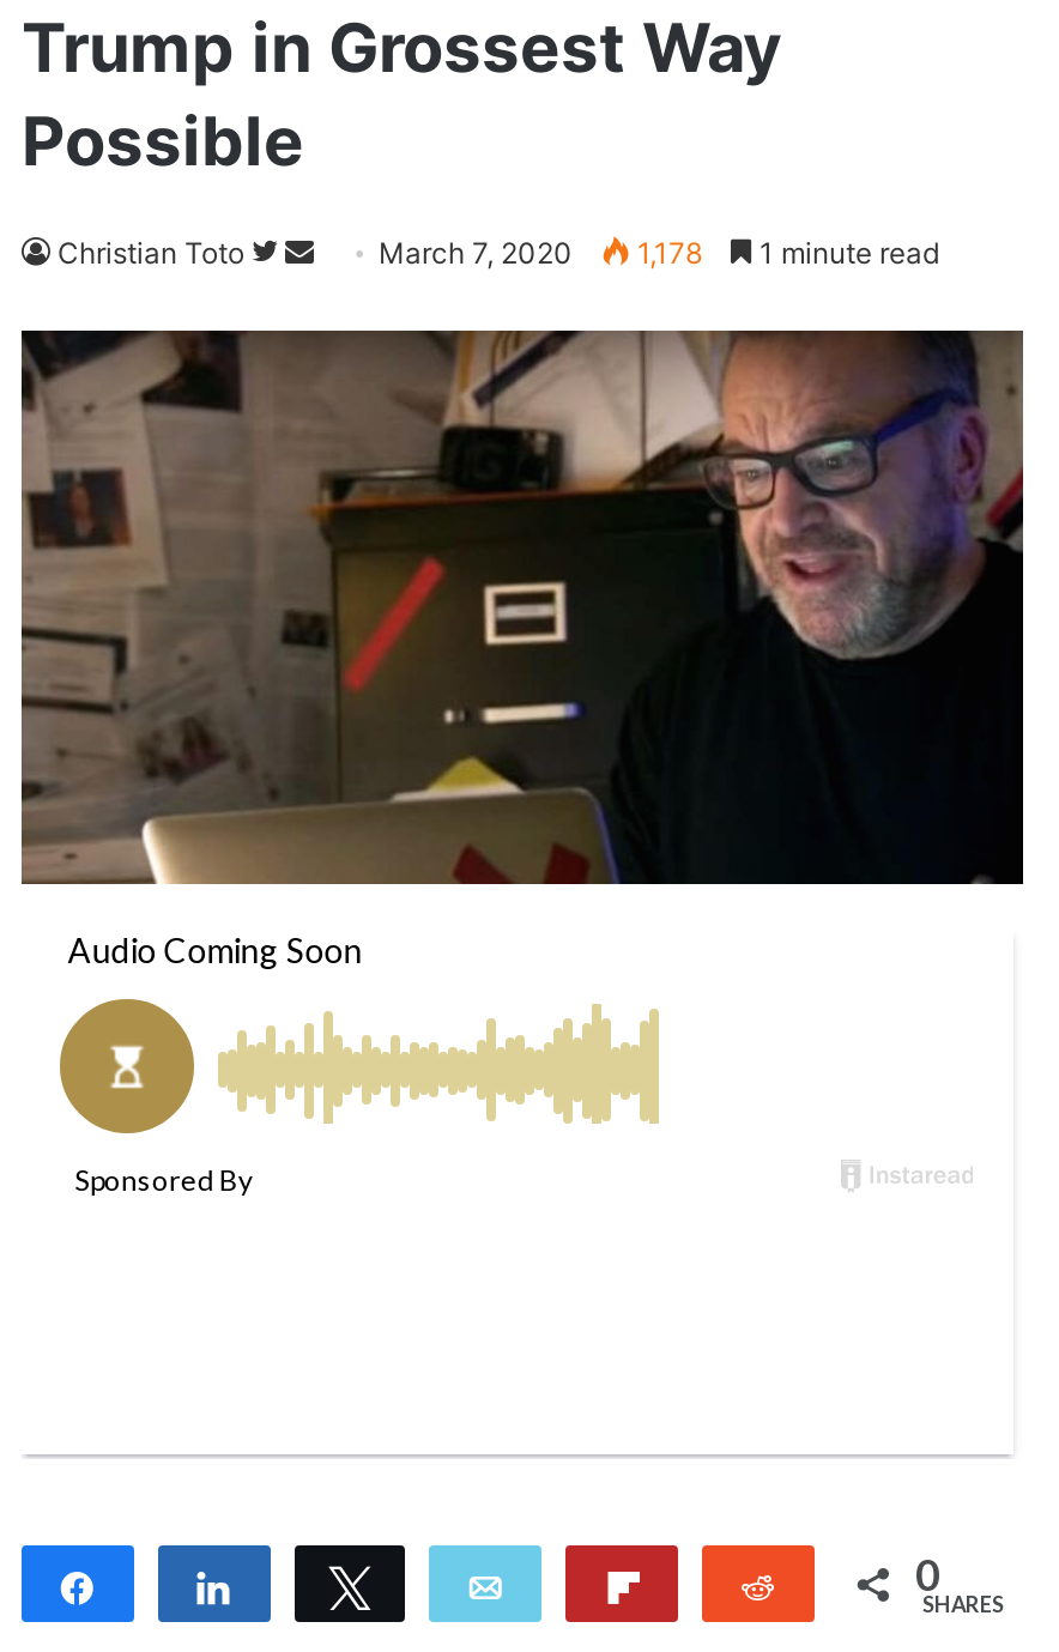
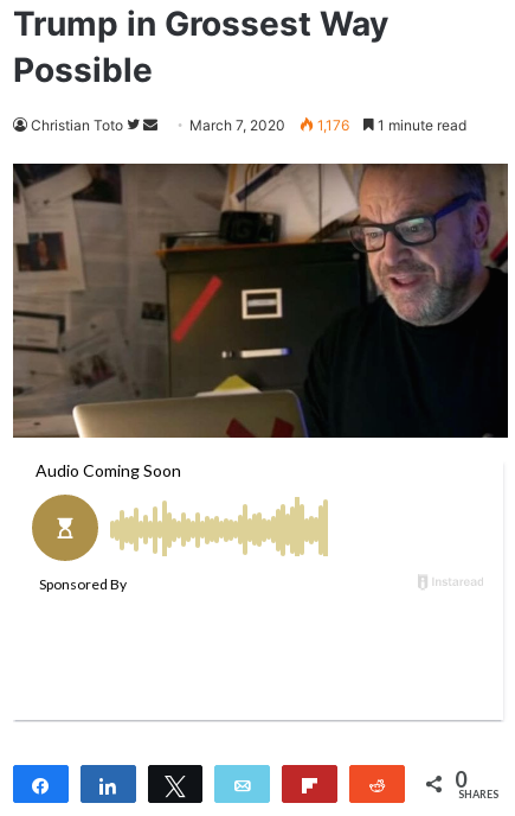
[630,234,702,270] 1,178 -> [314,116,349,134] 1,176

